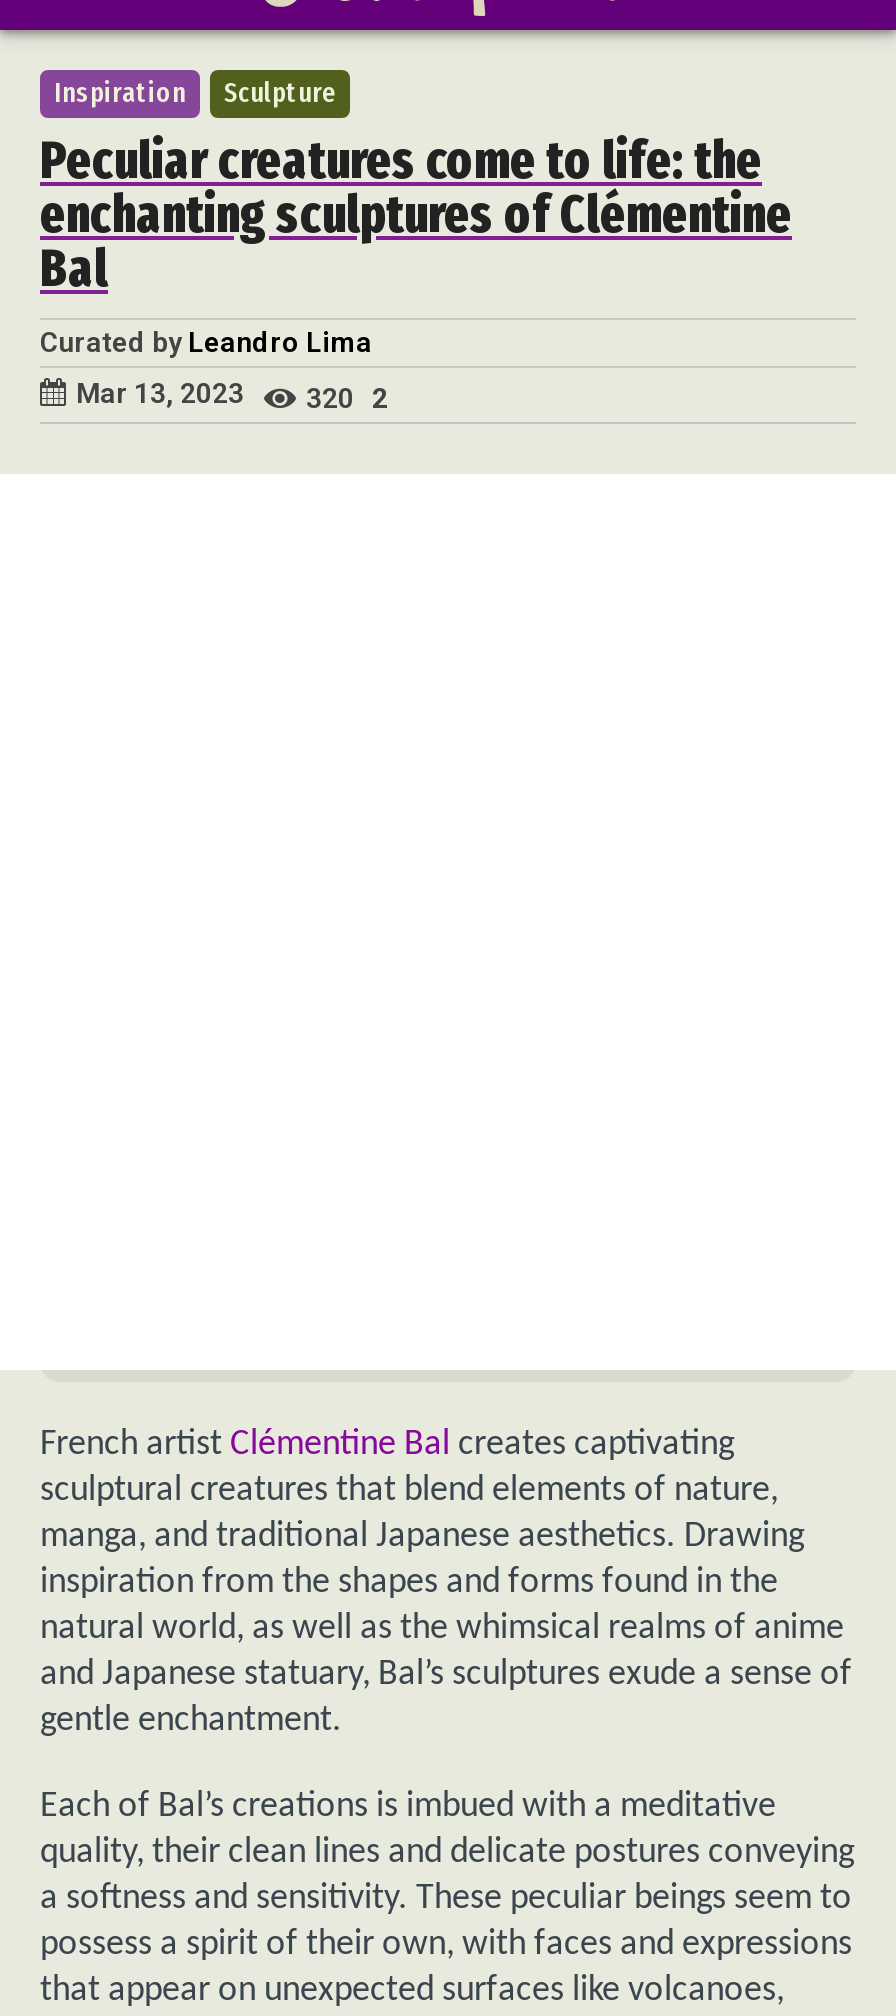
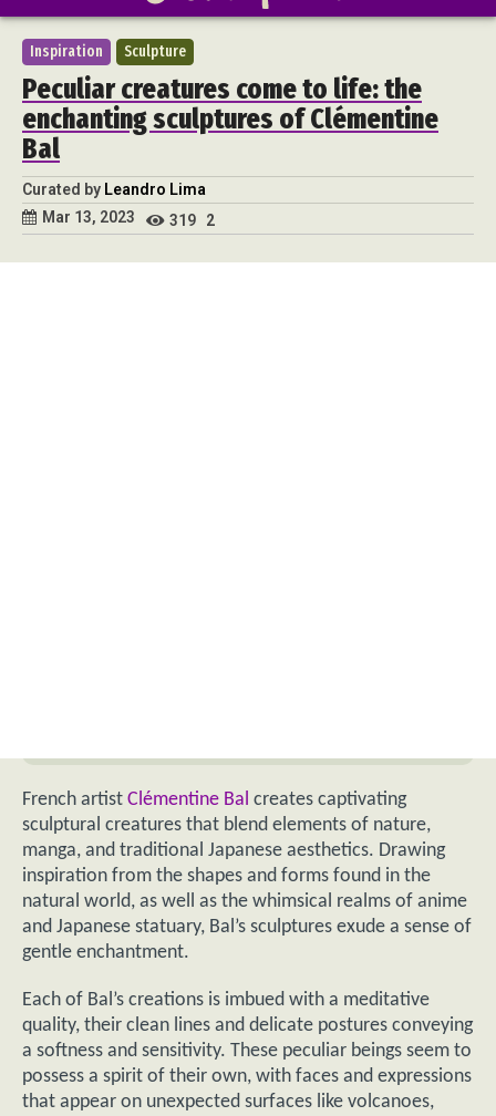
[76,377,388,414] Mar 13, 2023 320 2 -> [42,208,215,229] Mar 13, 2023 319 2

